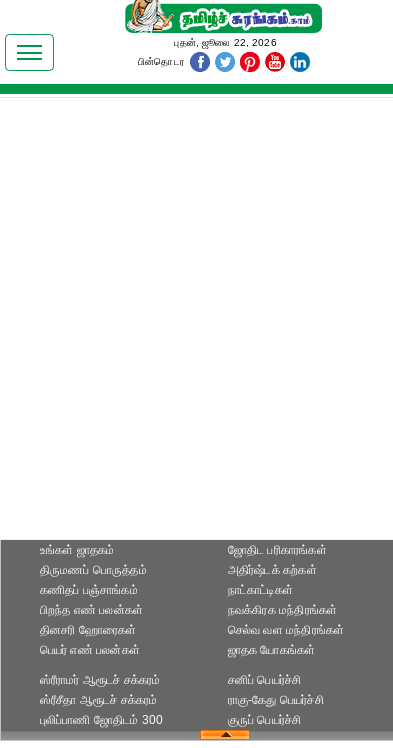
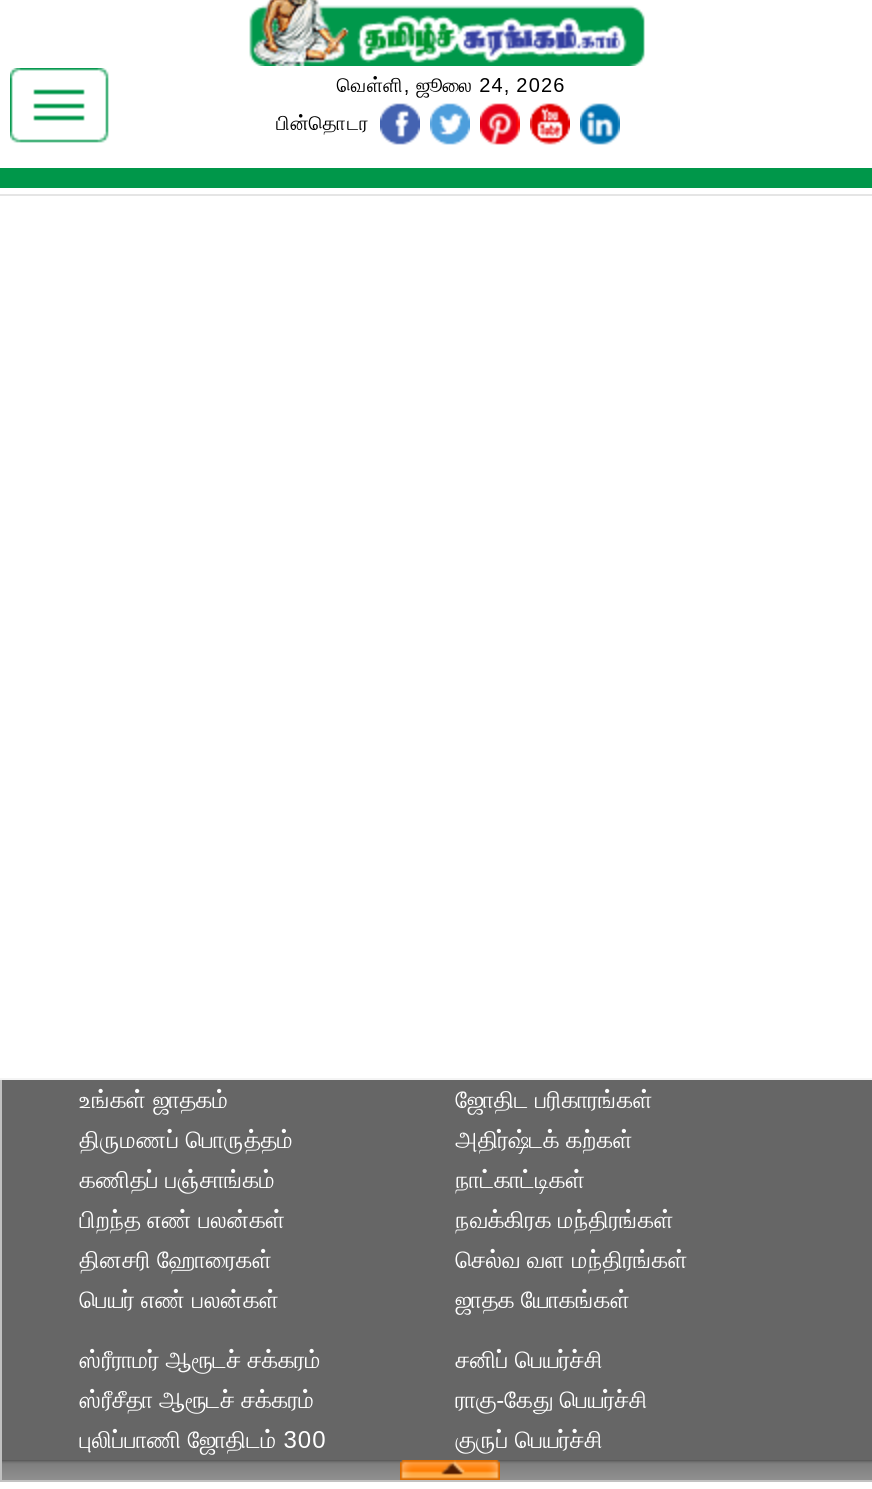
[171,37,277,48] புதன், ஜூலை 22, 2026 -> [330,74,566,96] வெள்ளி, ஜூலை 24, 2026

